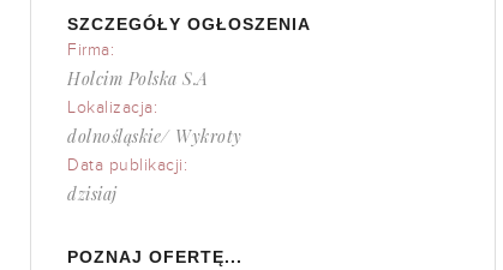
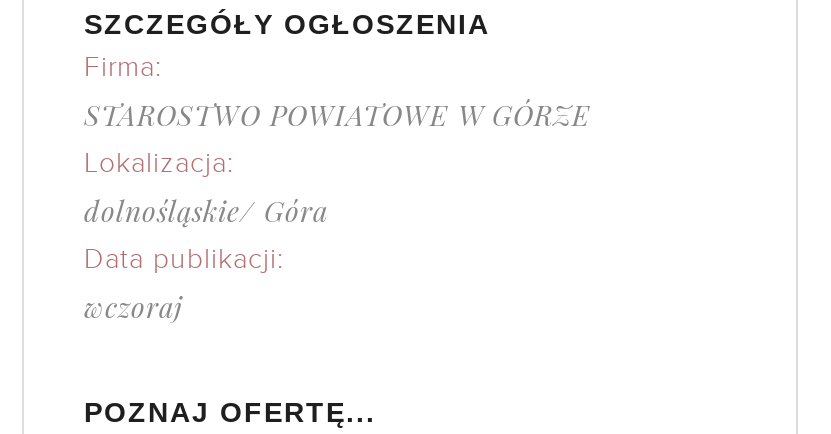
[67,67,208,90] Holcim Polska S.A -> [84,96,591,134] STAROSTWO POWIATOWE W GÓRZE
[67,125,242,148] dolnośląskie/ Wykroty -> [84,192,328,230] dolnośląskie/ Góra
[67,182,117,205] dzisiaj -> [84,288,183,326] wczoraj

